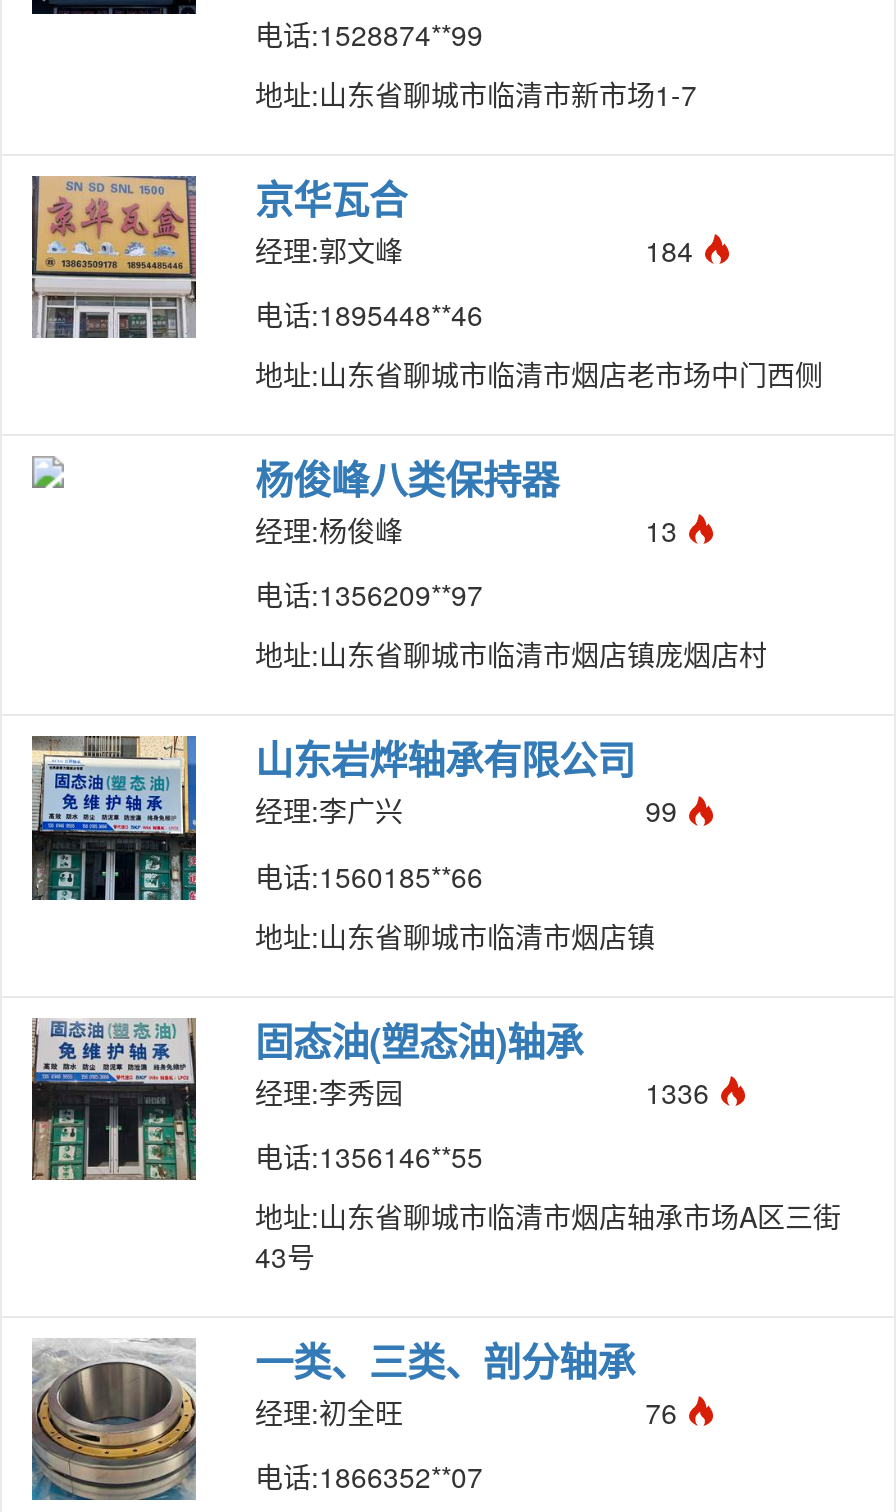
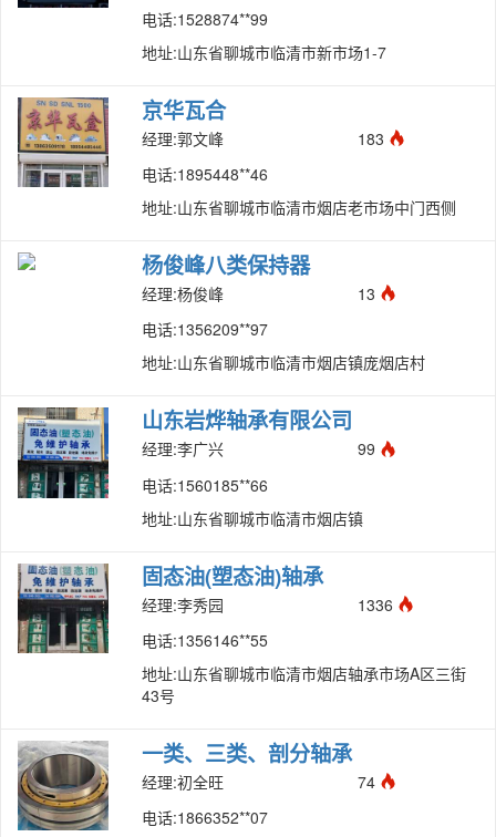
[645,229,701,269] 184 -> [357,127,388,149] 183
[645,1392,685,1432] 76 -> [357,770,379,793] 74

